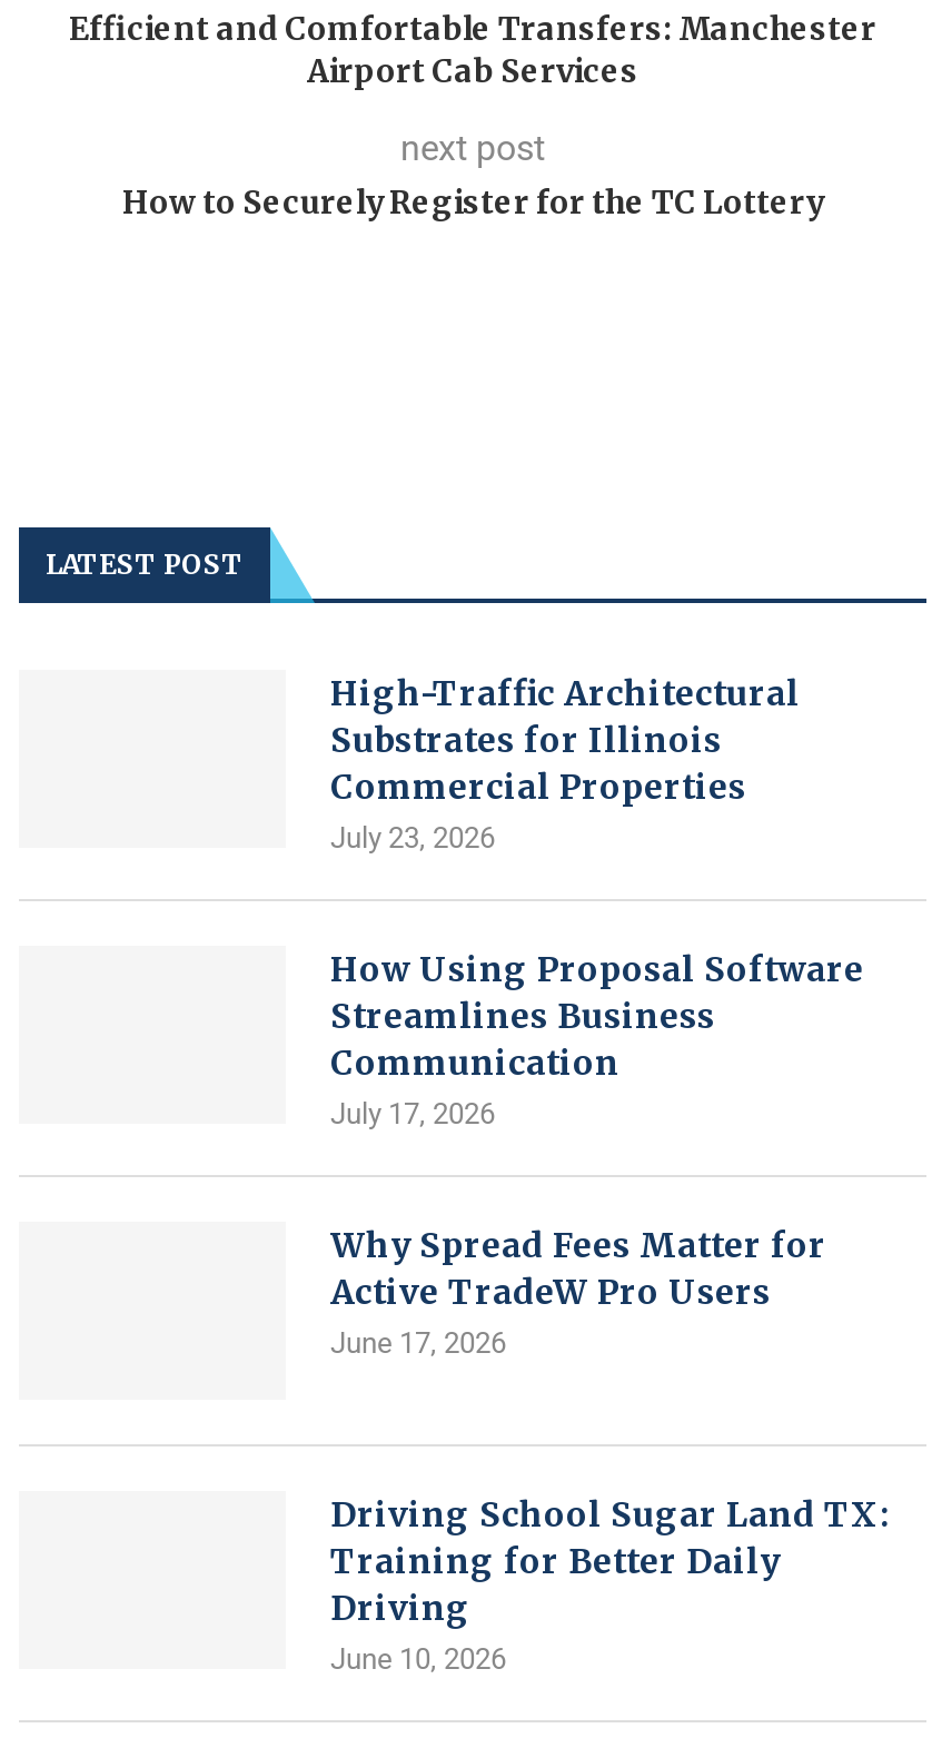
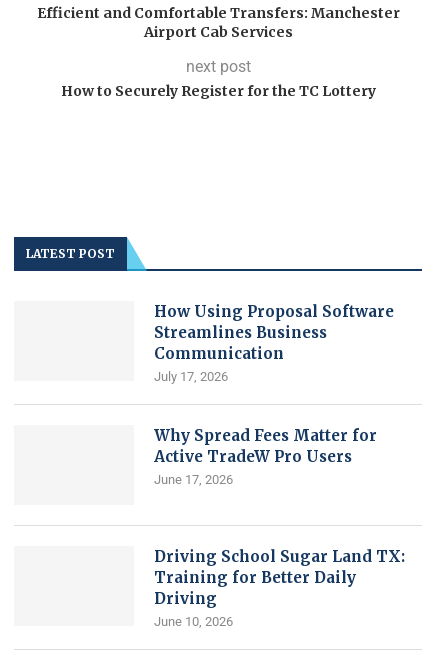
[330,672,800,854] High-Traffic Architectural | Substrates for Illinois | Commercial Properties | July 23, 2026 -> none

